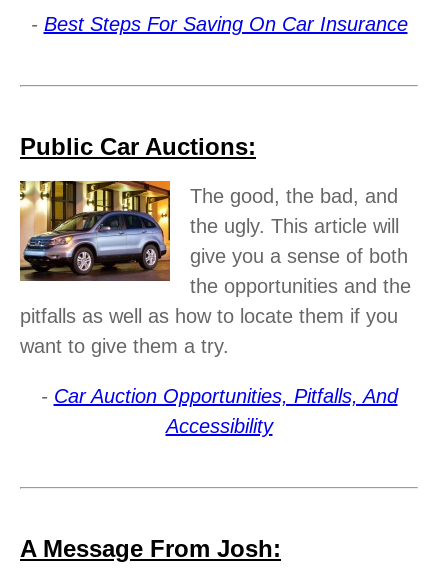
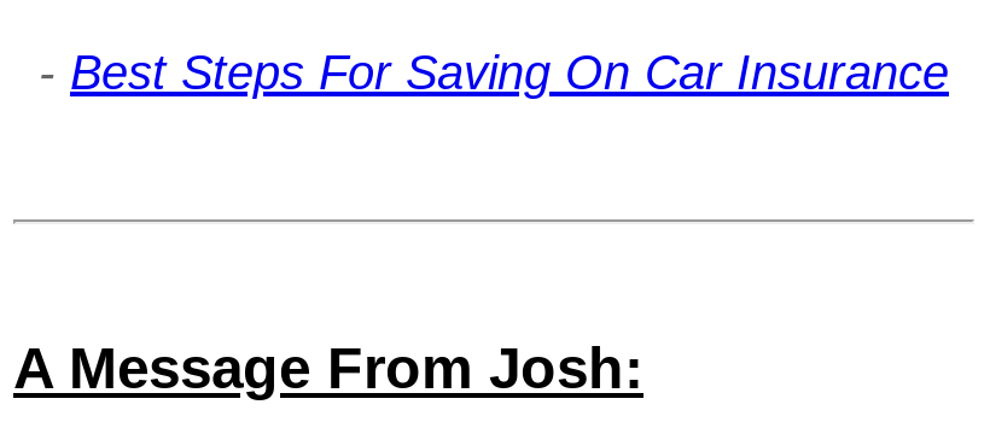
[19,133,411,437] [image] | Public Car Auctions: | The good, the bad, and | the ugly. This article will | give you a sense of both | the opportunities and the | pitfalls as well as how to locate them if you | want to give them a try. | - Car Auction Opportunities, Pitfalls, And | Accessibility -> none

